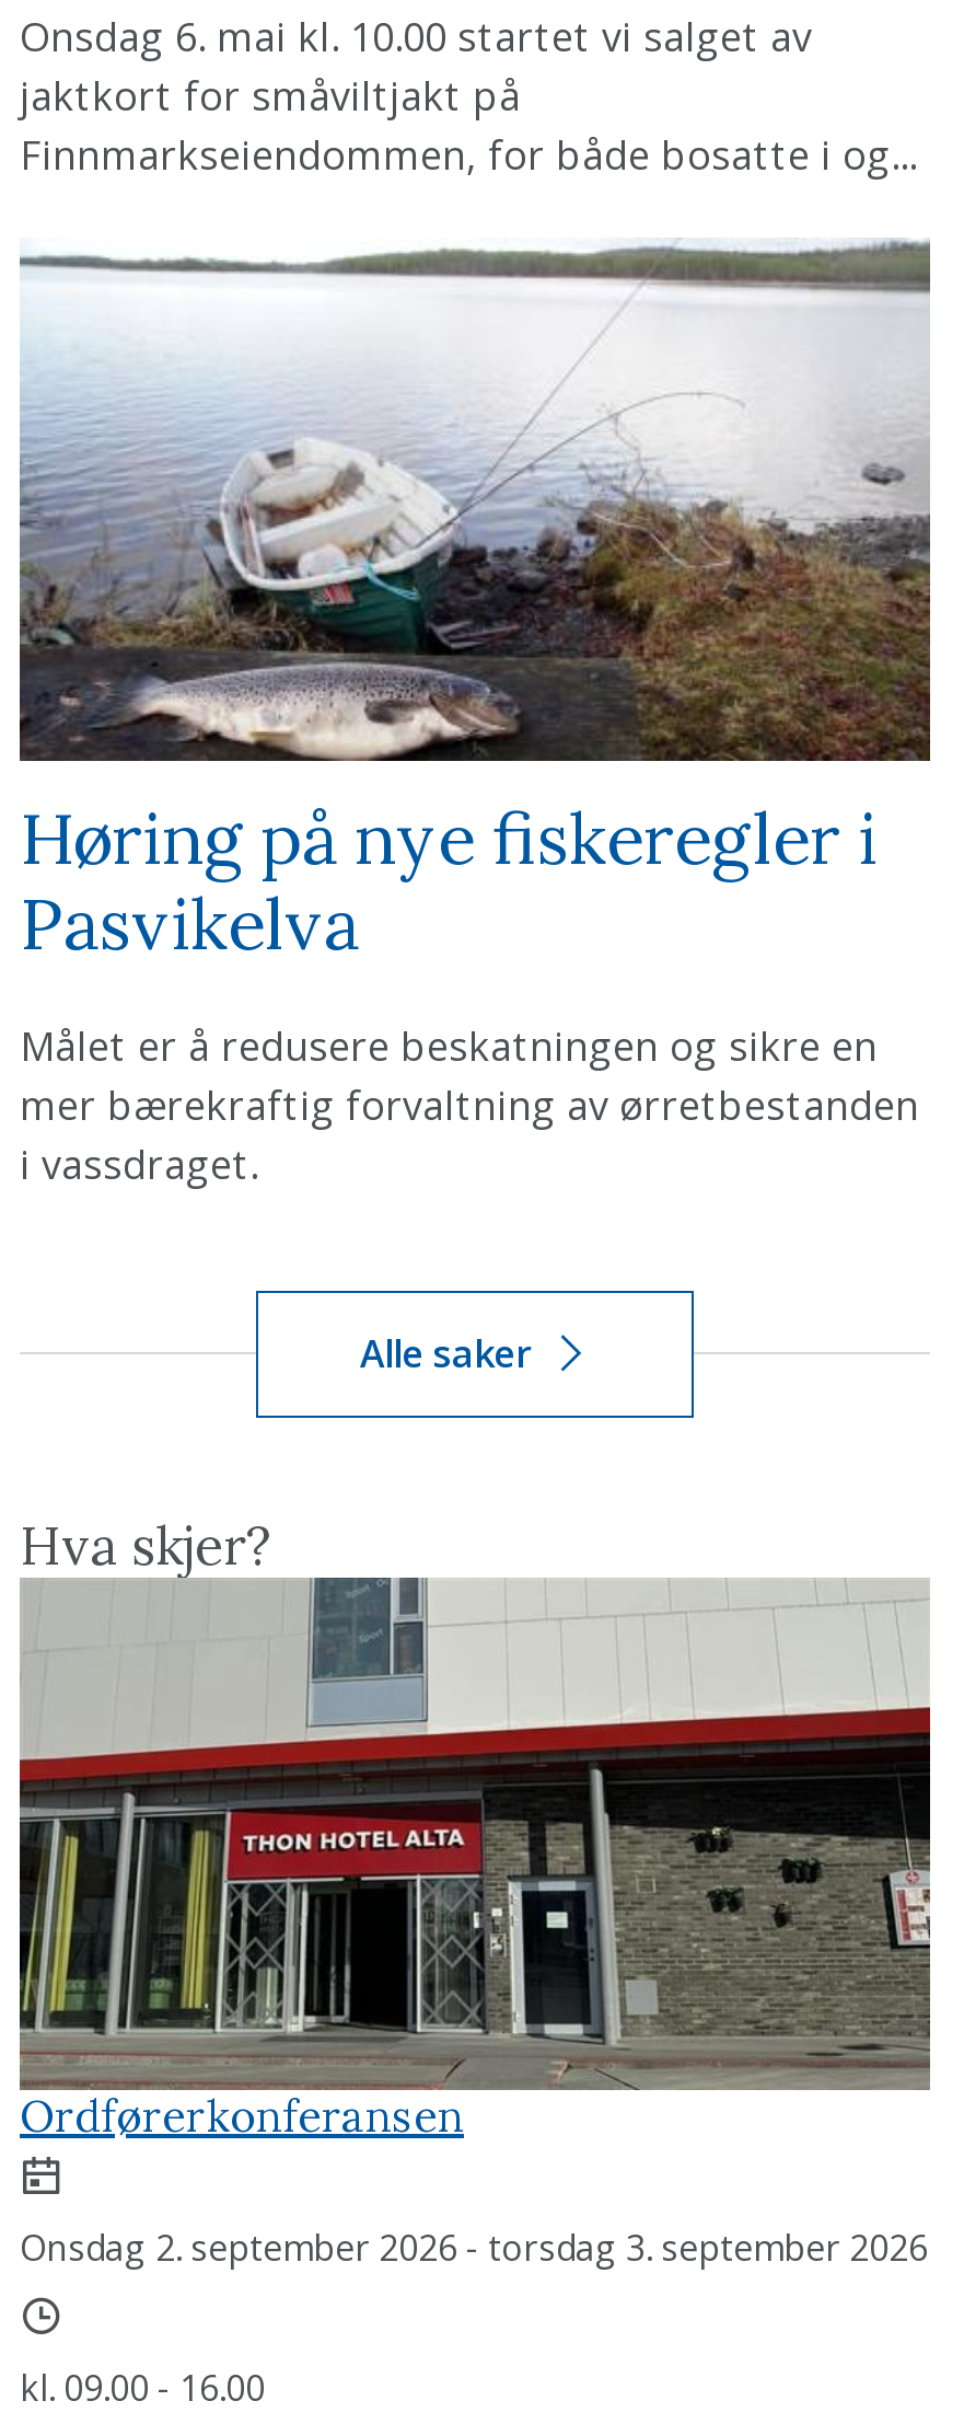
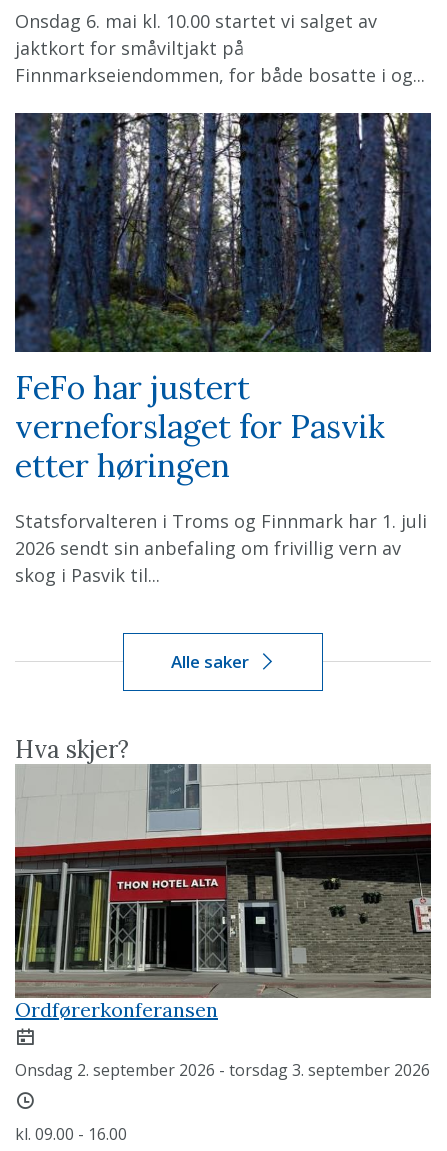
[20,238,930,970] [image] | Høring på nye fiskeregler i | Pasvikelva -> [14,112,432,486] [image] | FeFo har justert | verneforslaget for Pasvik | etter høringen
[20,1018,919,1189] Målet er å redusere beskatningen og sikre en | mer bærekraftig forvaltning av ørretbestanden | i vassdraget. -> [15,508,427,586] Statsforvalteren i Troms og Finnmark har 1. juli | 2026 sendt sin anbefaling om frivillig vern av | skog i Pasvik til...

